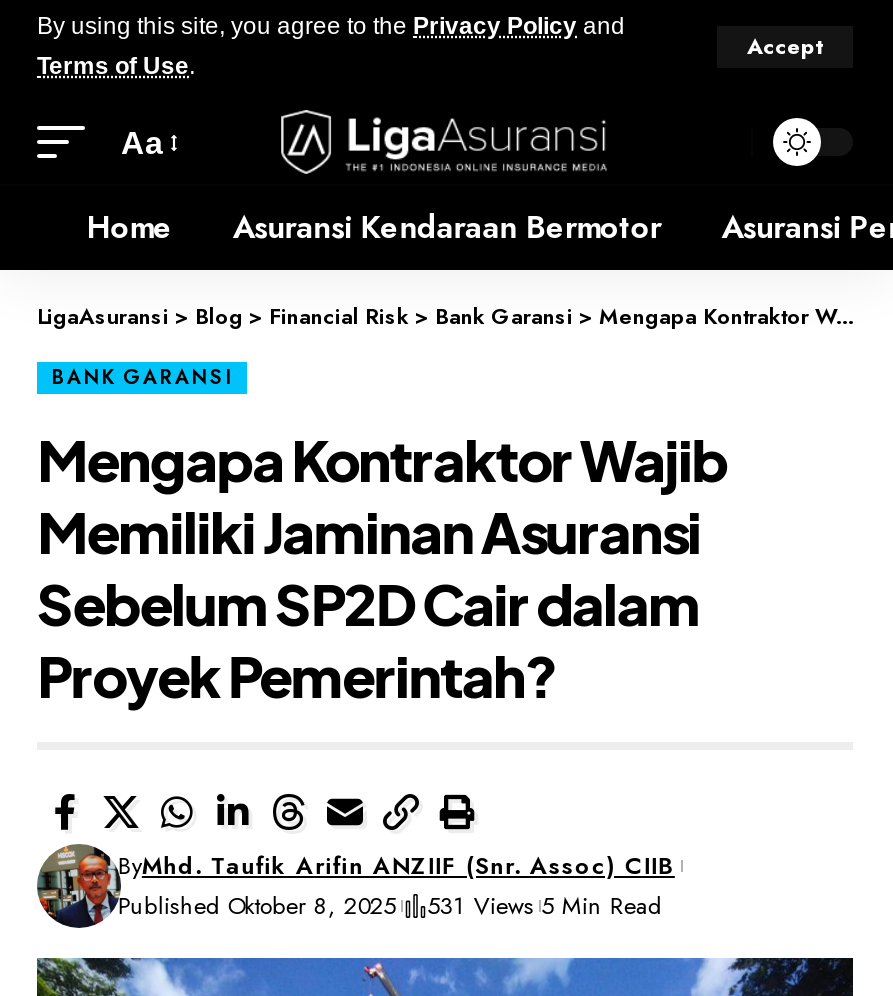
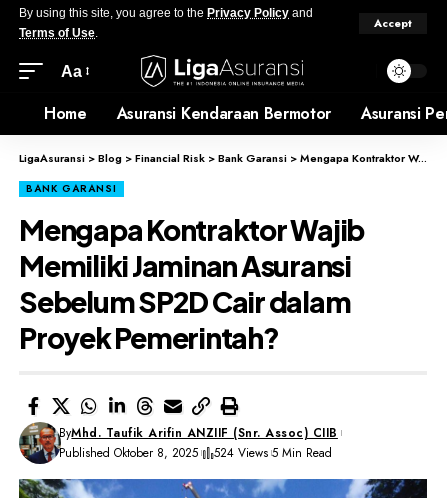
[428,888,662,924] 531 Views 5 Min Read -> [214,444,332,462] 524 Views 5 Min Read

